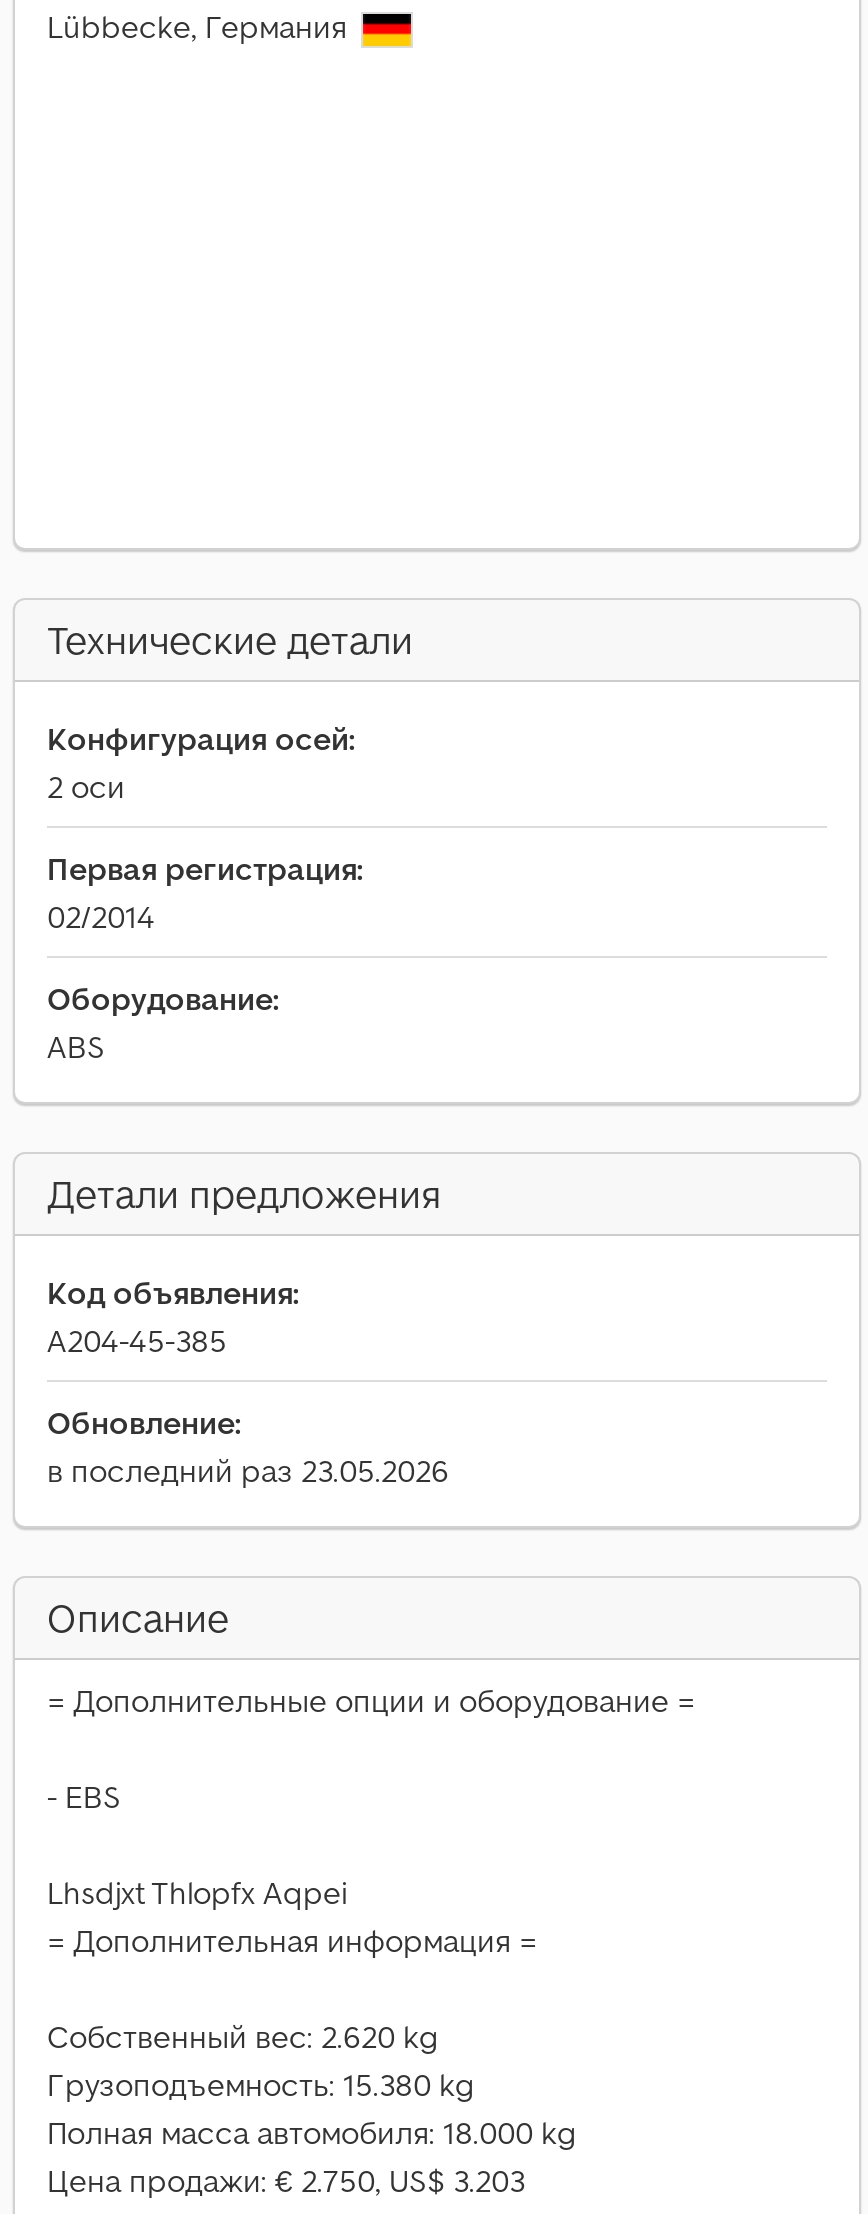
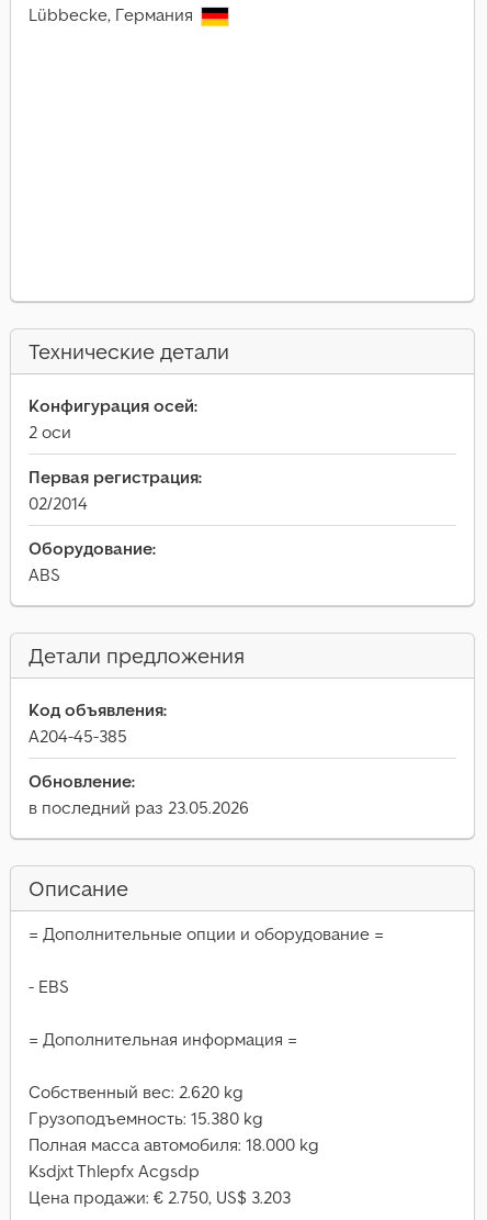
[47,1872,347,1912] Lhsdjxt Thlopfx Aqpei -> none
moved [47,1920,577,2152] -> [29,1028,319,1155]: = Дополнительная информация = | Собственный вес: 2.620 kg | Грузоподъемность: 15.380 kg | Полная масса автомобиля: 18.000 kg
none -> [29,1160,200,1182] Ksdjxt Thlepfx Acgsdp

